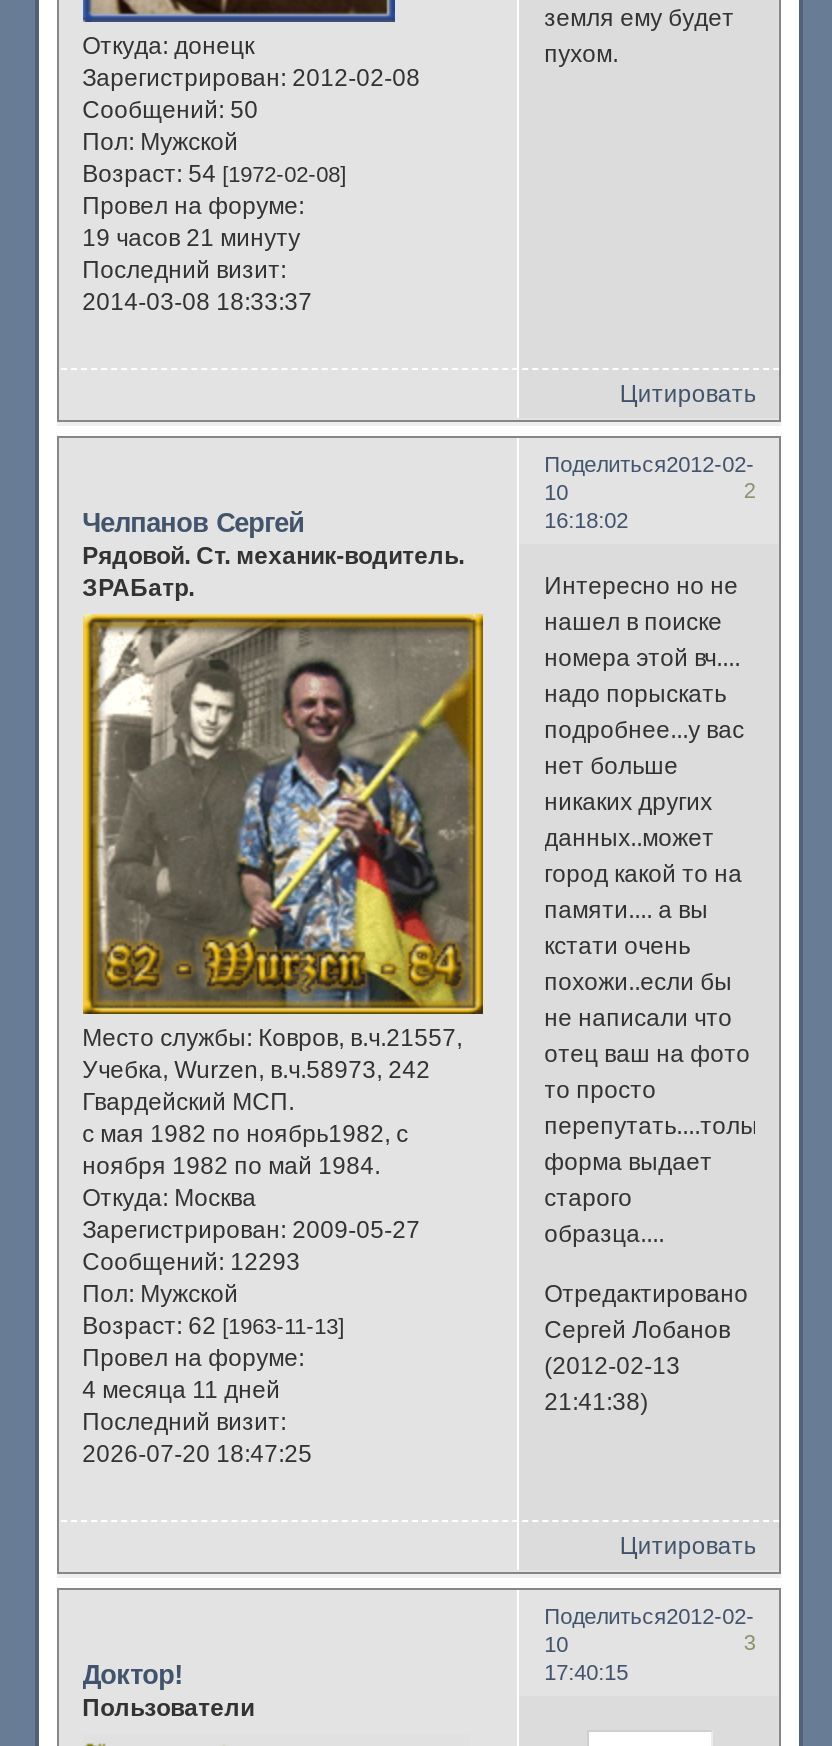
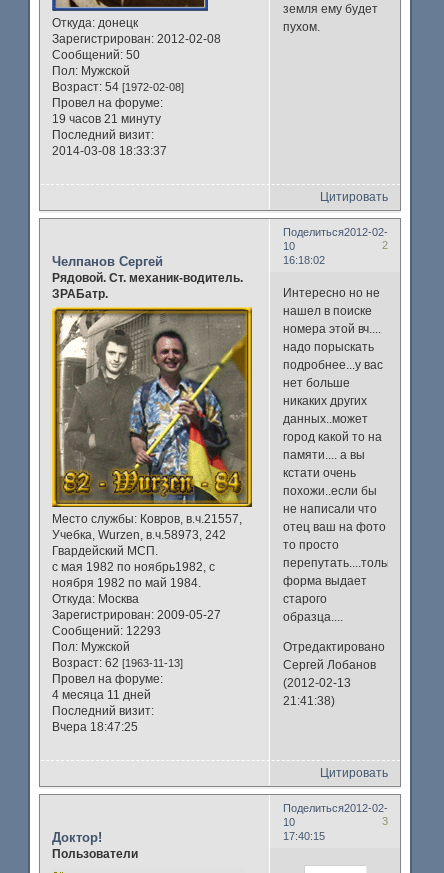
[82,1440,312,1468] 2026-07-20 18:47:25 -> [52,720,138,734] Вчера 18:47:25

